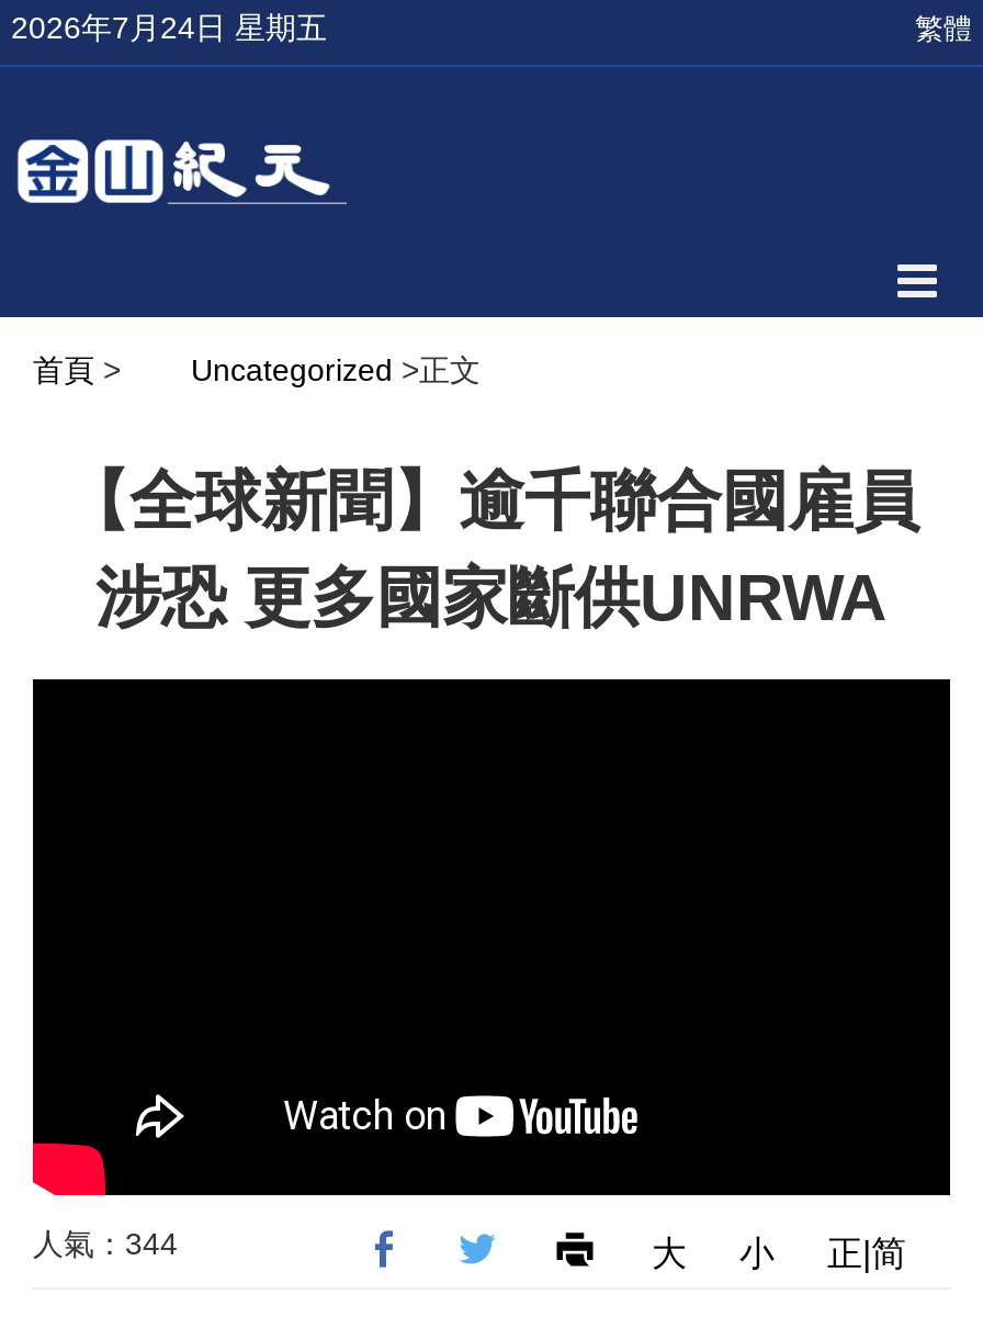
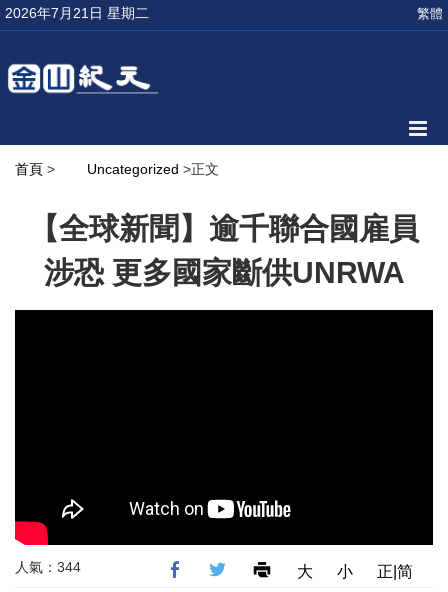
[11,10,327,45] 2026年7月24日 星期五 -> [5,5,149,21] 2026年7月21日 星期二

